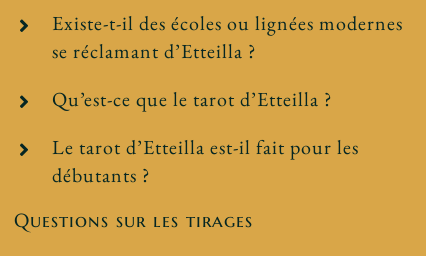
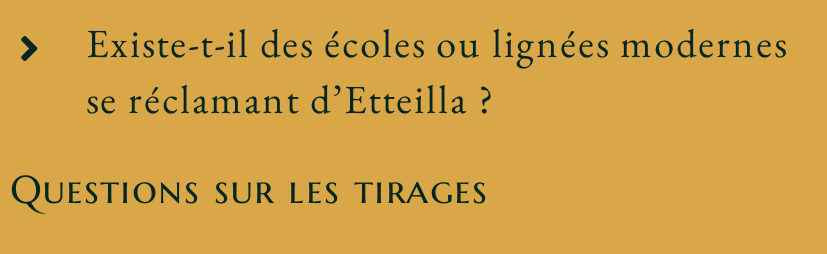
[52,86,359,188] Qu’est-ce que le tarot d’Etteilla ? | Le tarot d’Etteilla est-il fait pour les | débutants ? -> none

